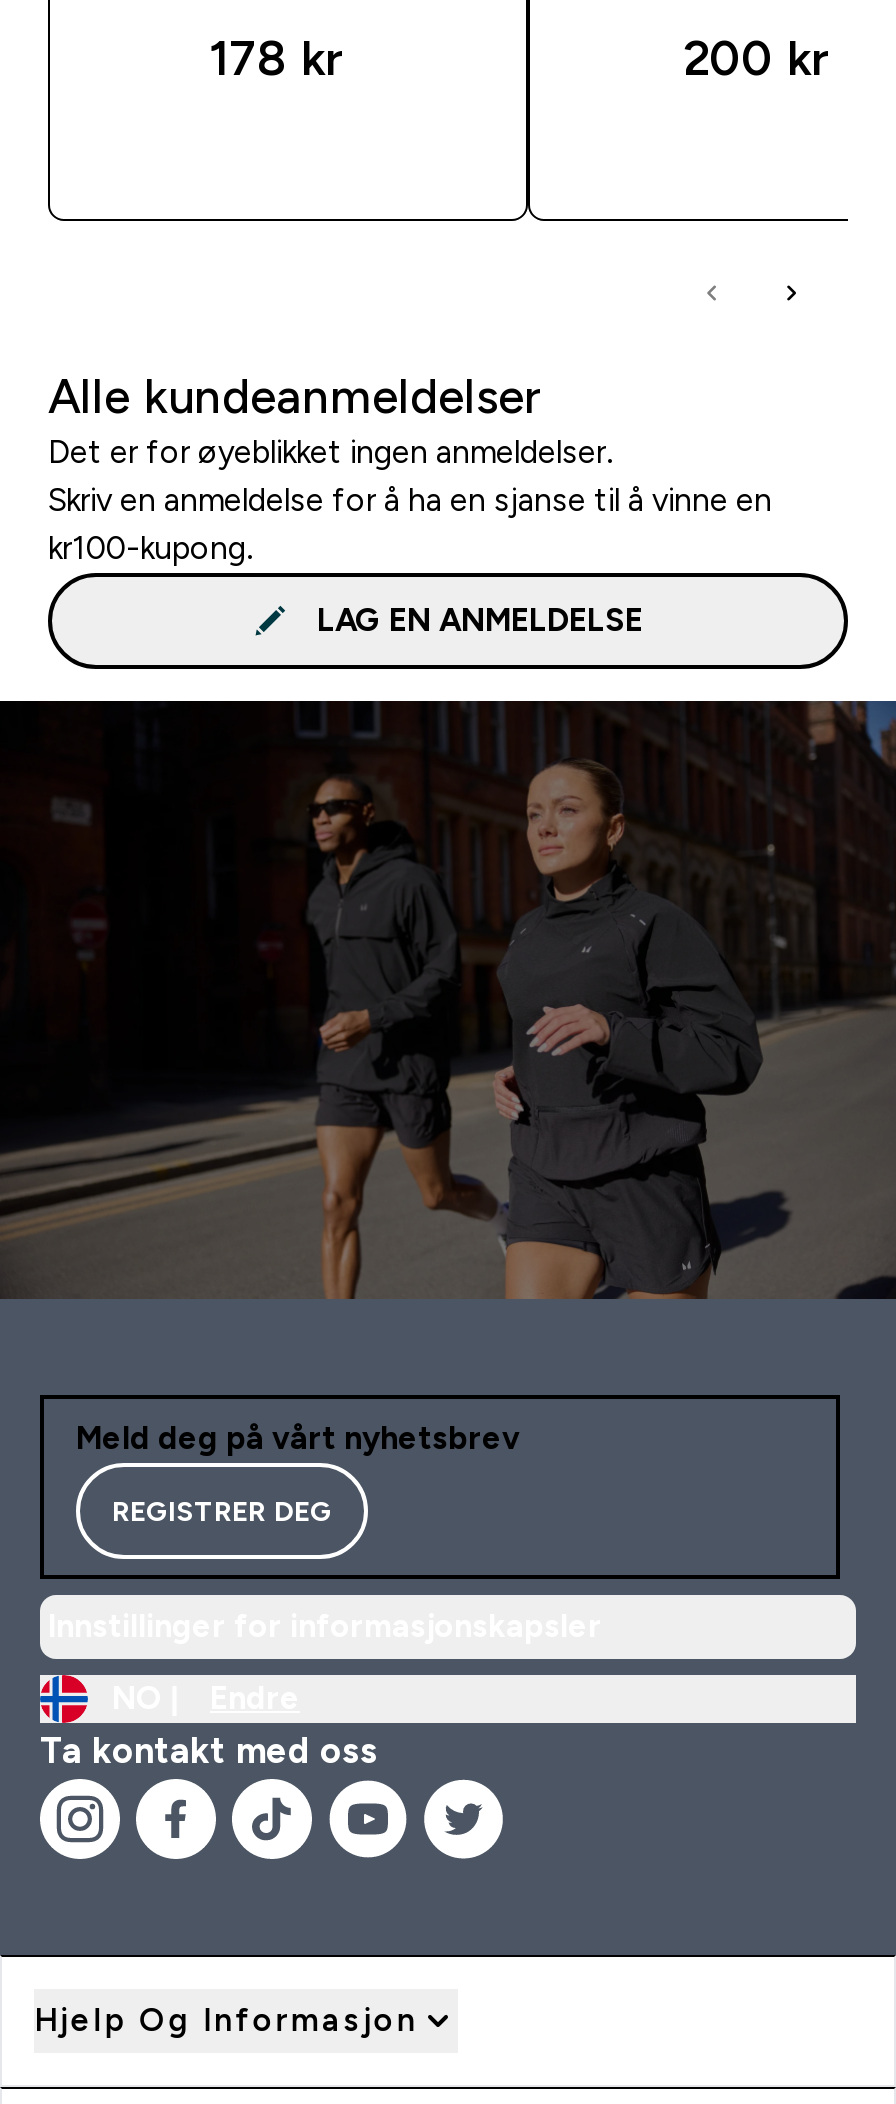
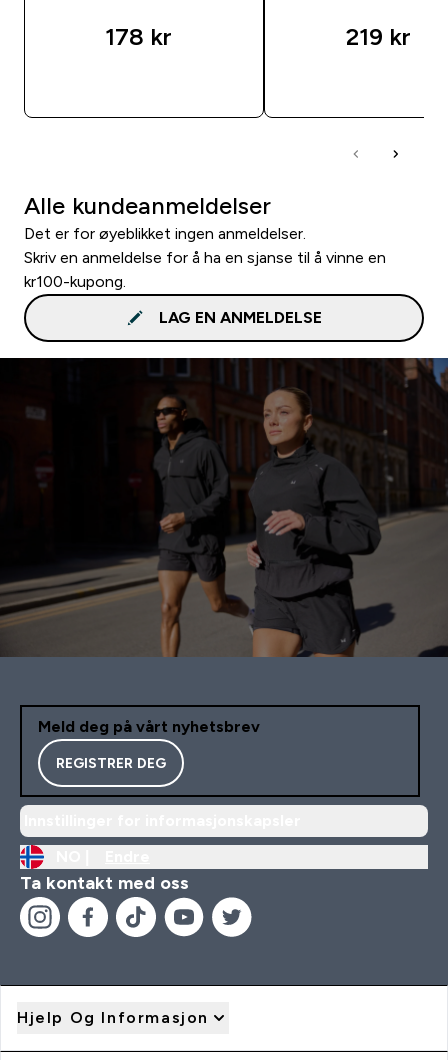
[683,30,829,84] 200 kr -> [345,23,410,50] 219 kr

